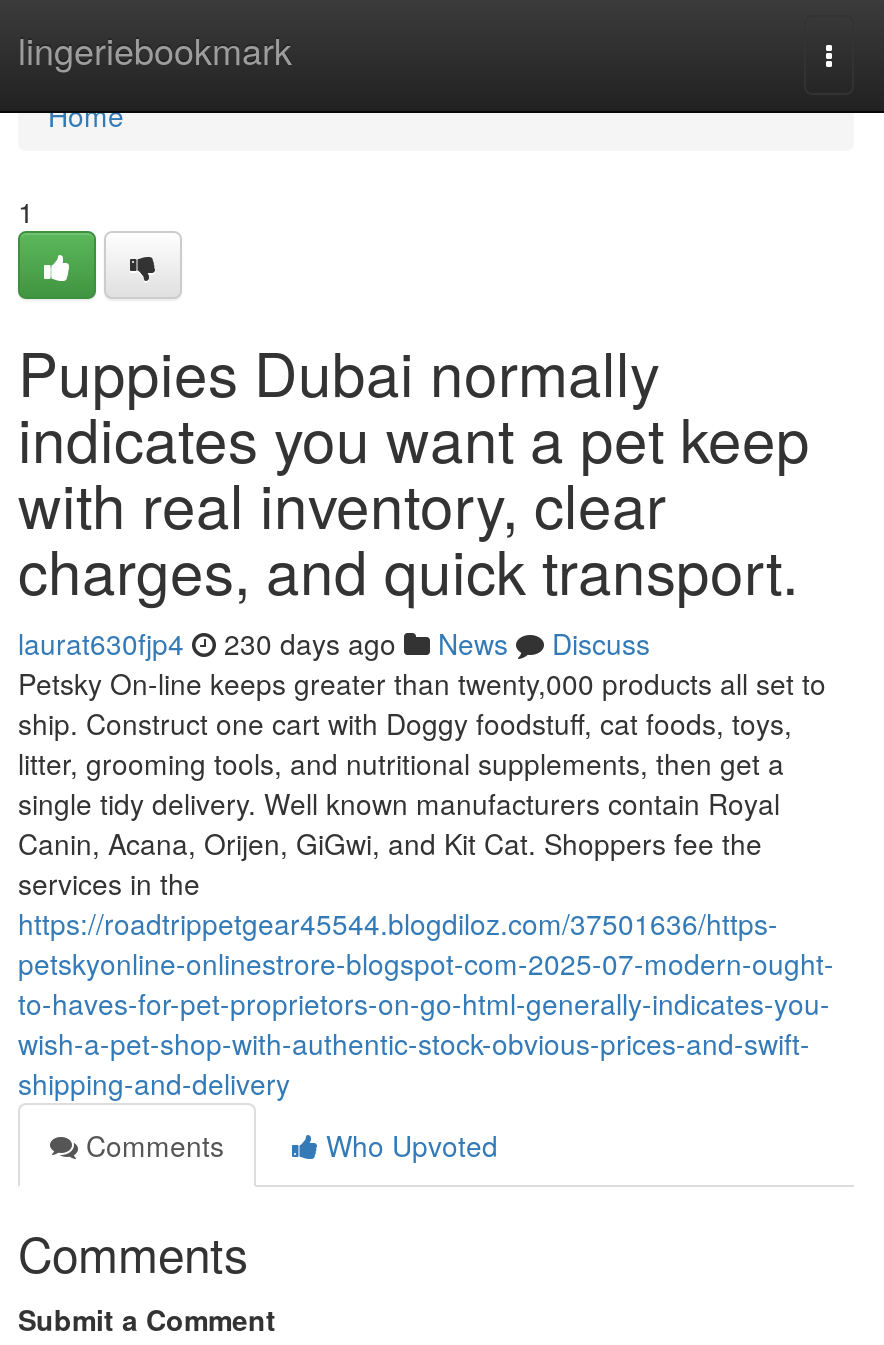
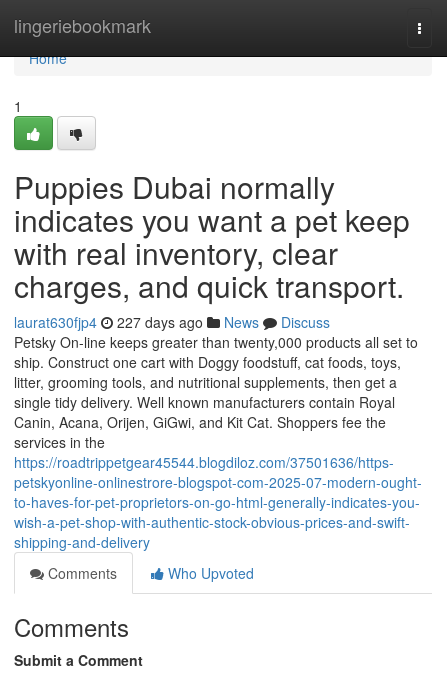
[18,623,650,663] laurat630fjp4 230 days ago News Discuss -> [14,312,330,332] laurat630fjp4 227 days ago News Discuss

